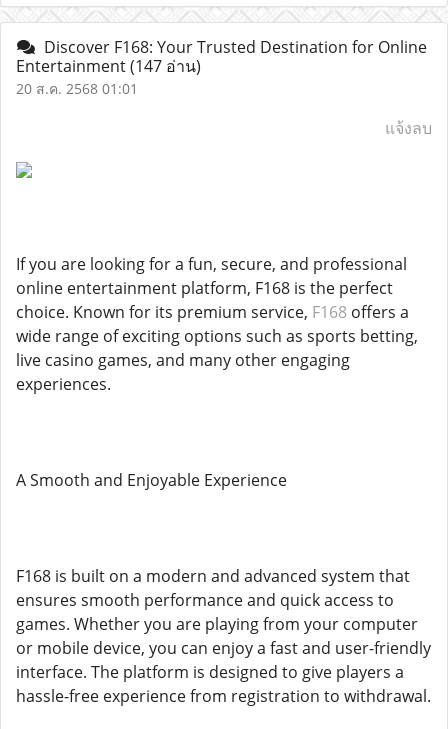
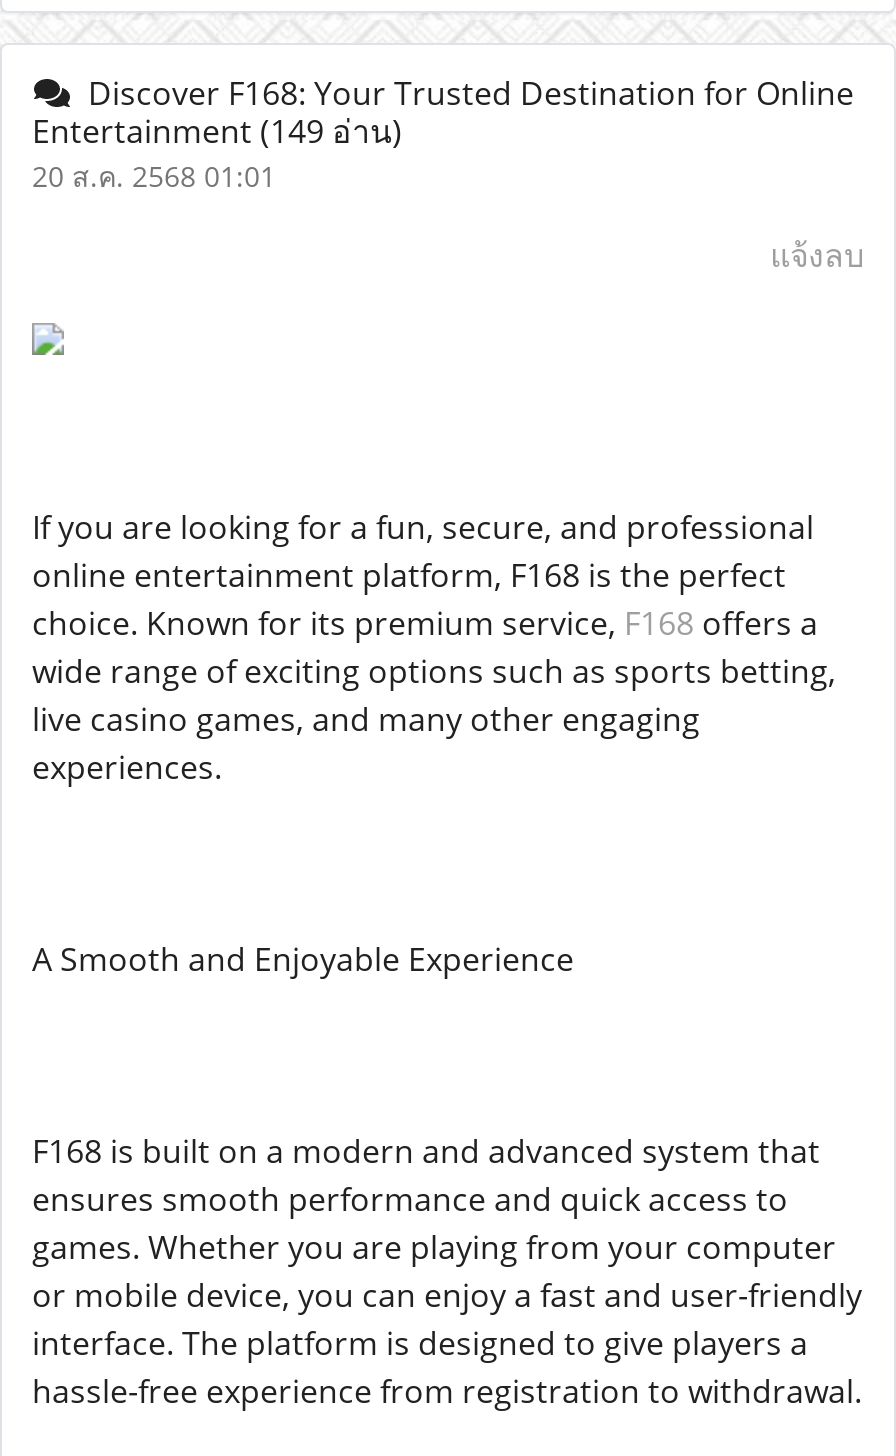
[16,55,201,77] Entertainment (147 อ่าน) -> [32,109,402,153] Entertainment (149 อ่าน)

